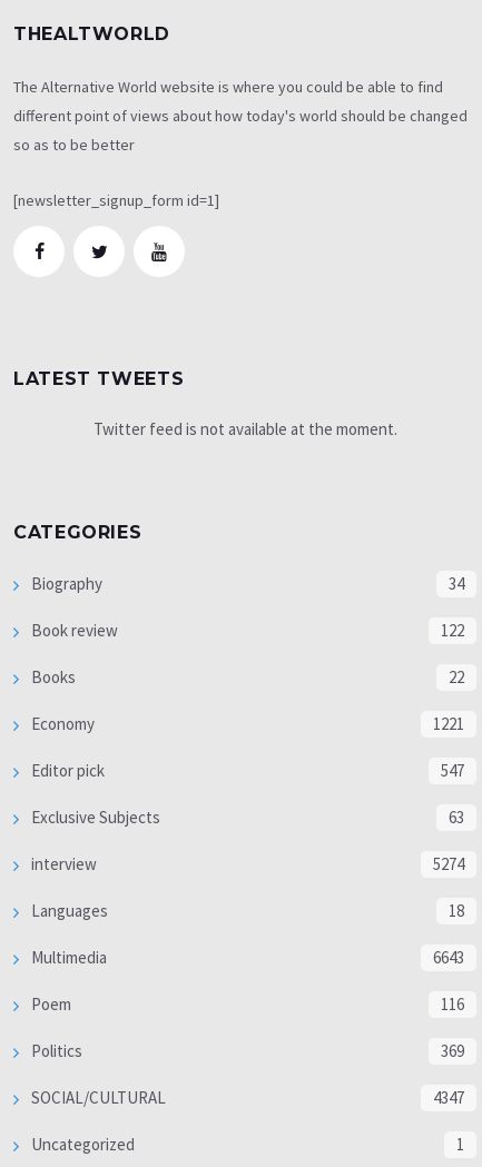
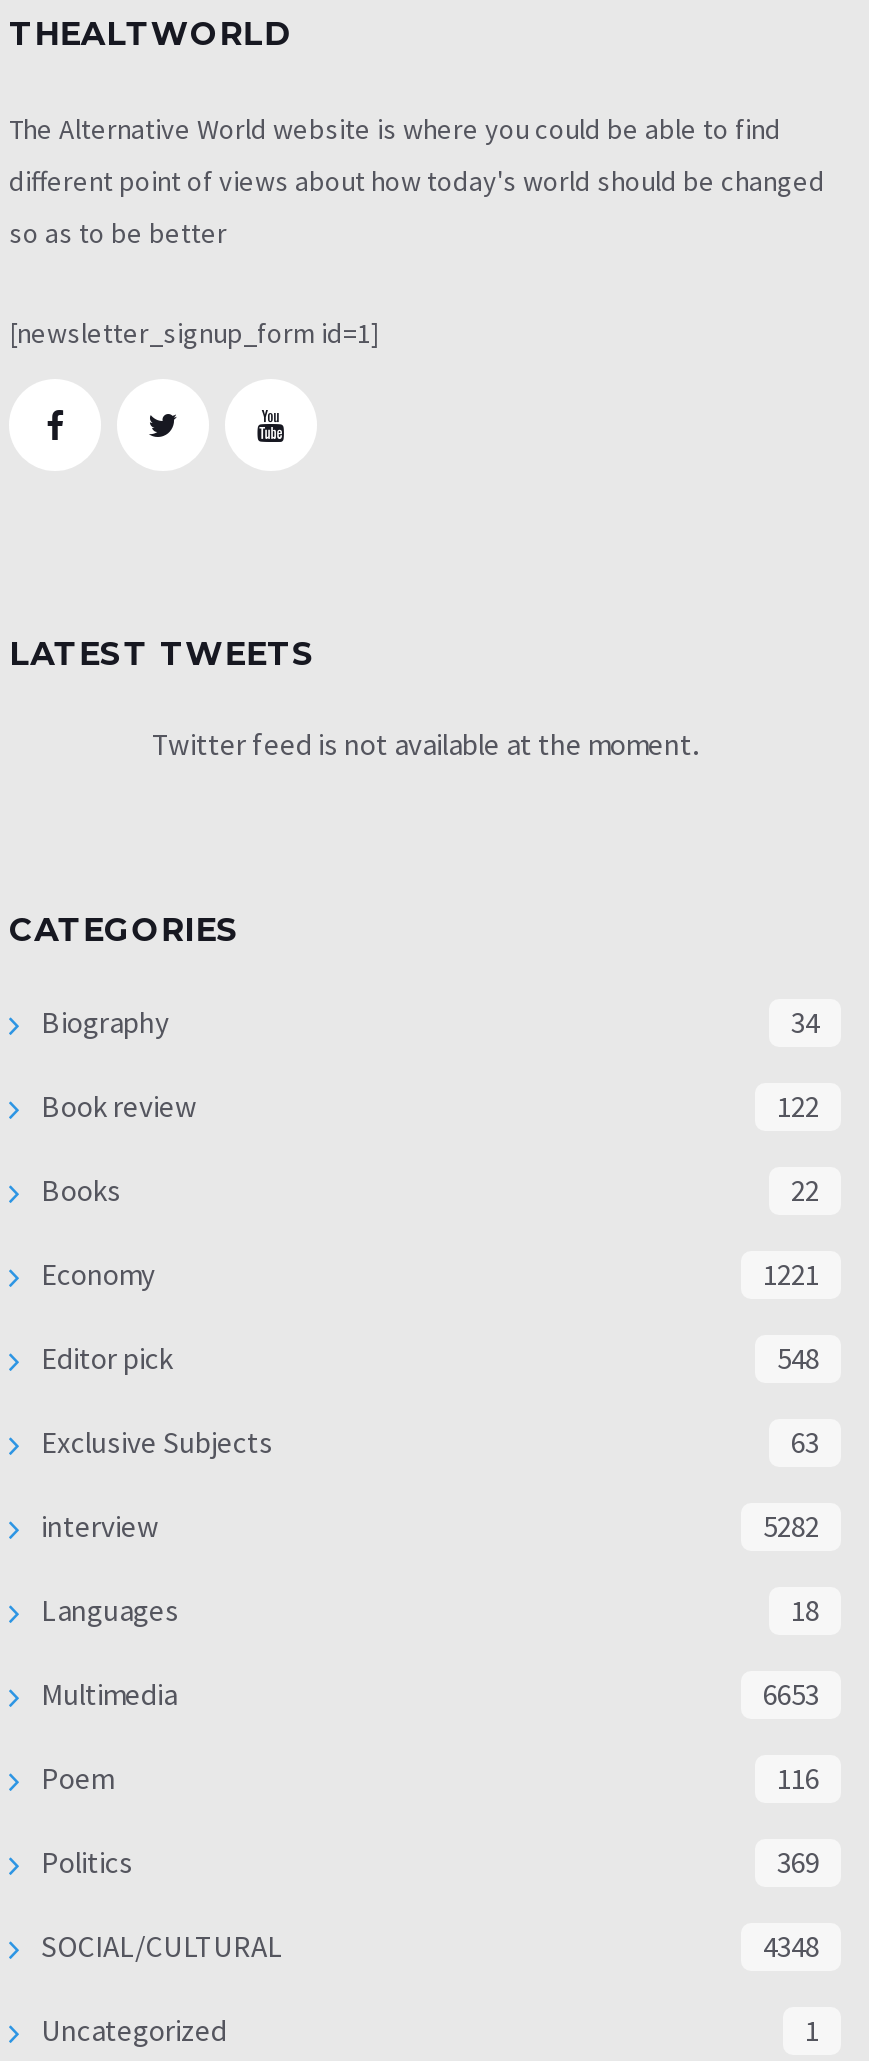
[441,760,464,781] 547 -> [777,1339,819,1377] 548
[433,854,464,875] 5274 -> [763,1507,819,1545] 5282
[433,947,464,968] 6643 -> [763,1675,819,1713] 6653
[433,1087,464,1108] 4347 -> [763,1927,819,1965] 4348

